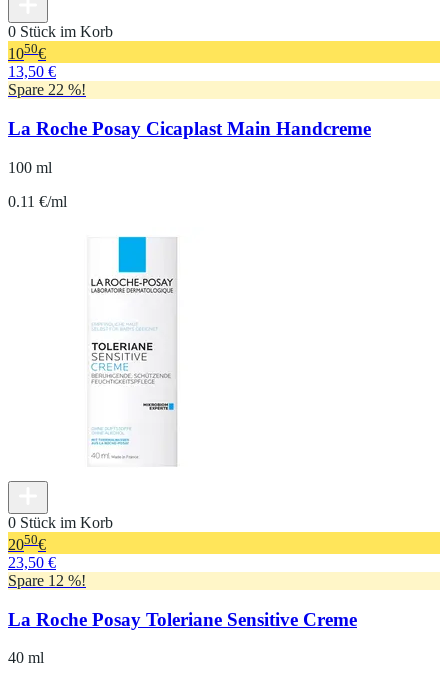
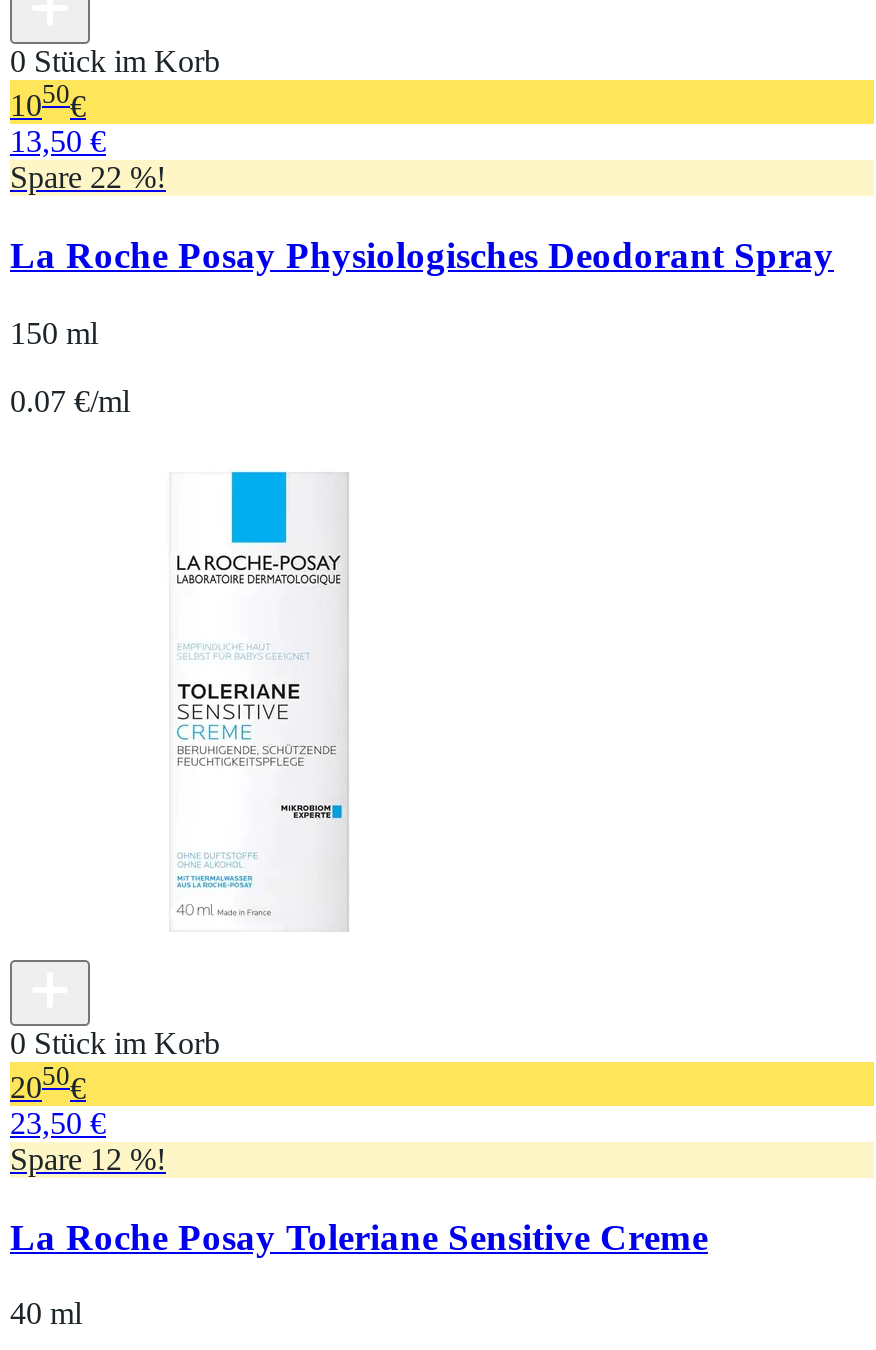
[8,118,371,139] La Roche Posay Cicaplast Main Handcreme -> [10,234,834,276] La Roche Posay Physiologisches Deodorant Spray
[8,159,52,176] 100 ml -> [10,315,98,349] 150 ml
[8,193,67,210] 0.11 €/ml -> [10,383,130,417] 0.07 €/ml

